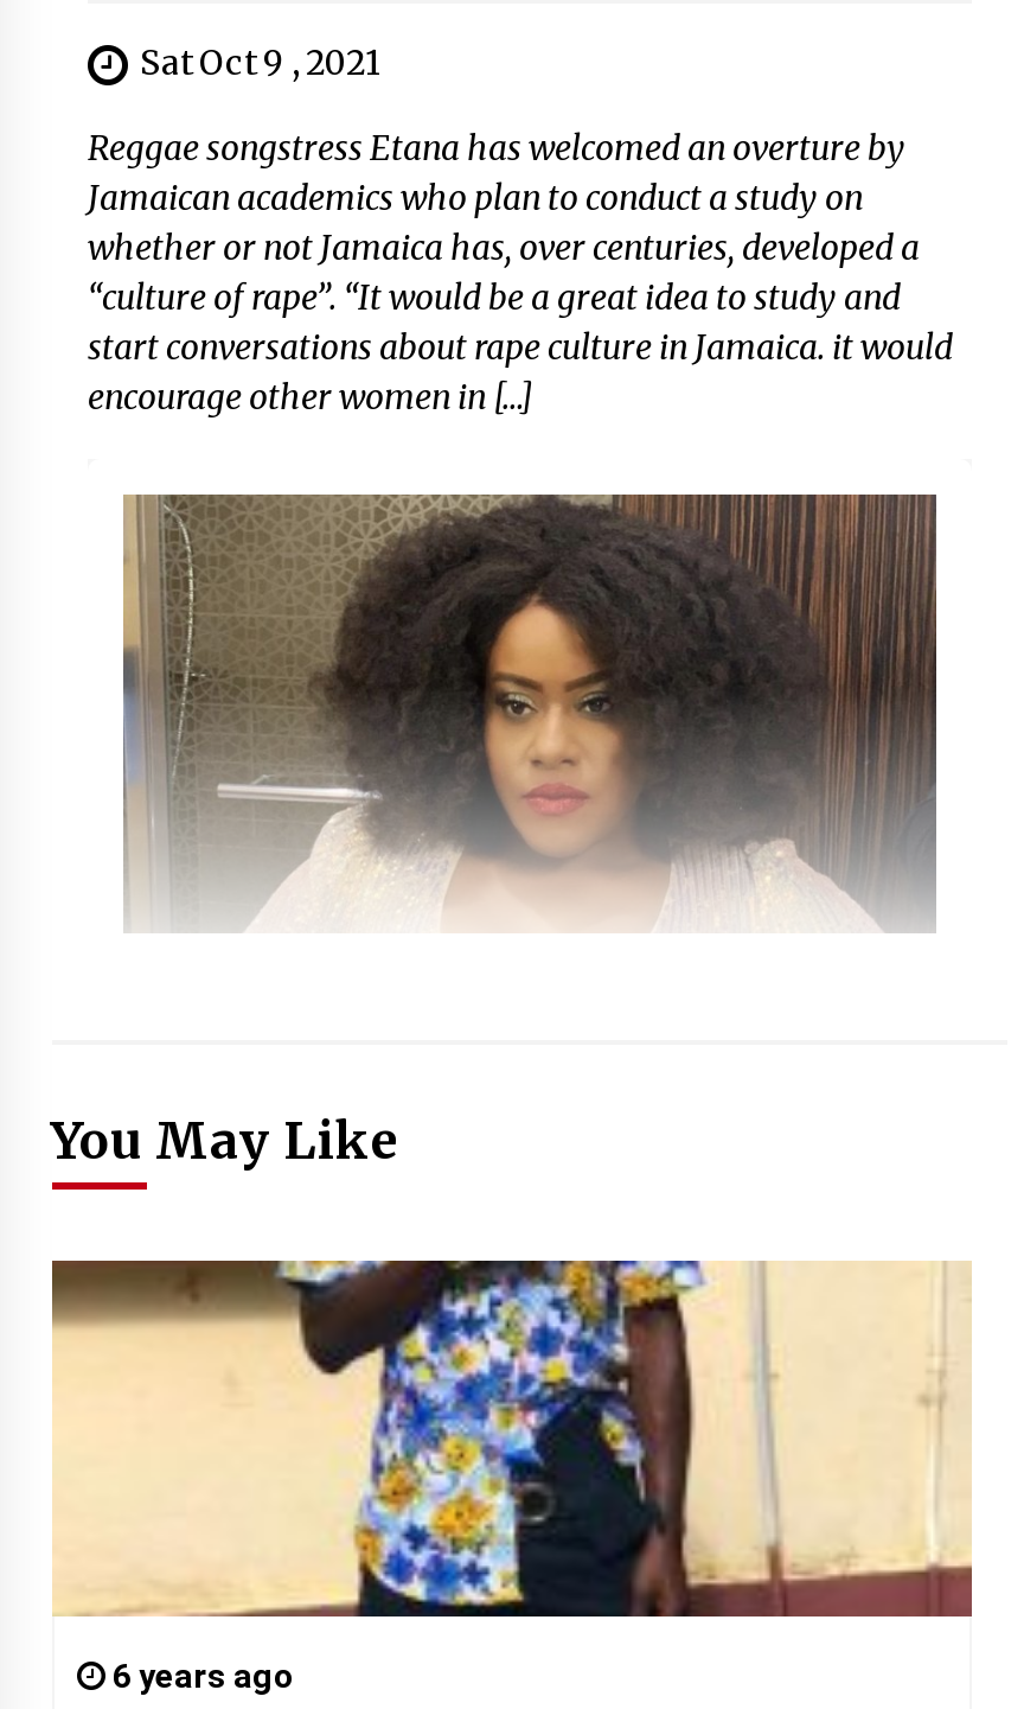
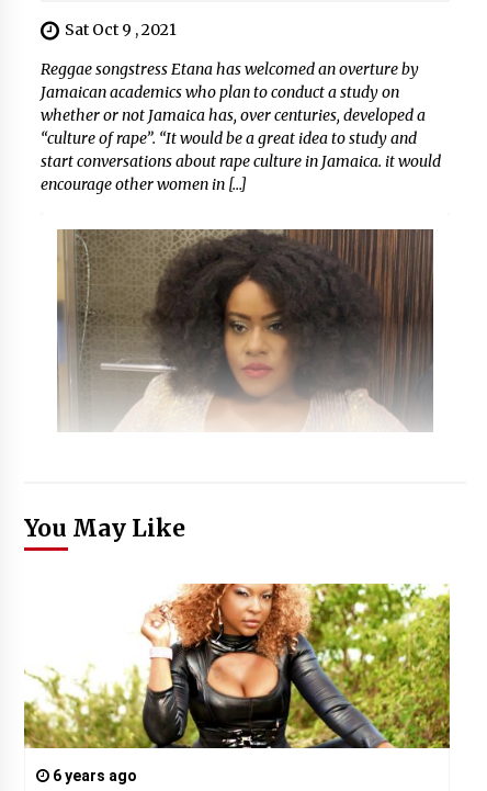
[50,1258,972,1619] [image] -> [23,583,451,749] [image]

